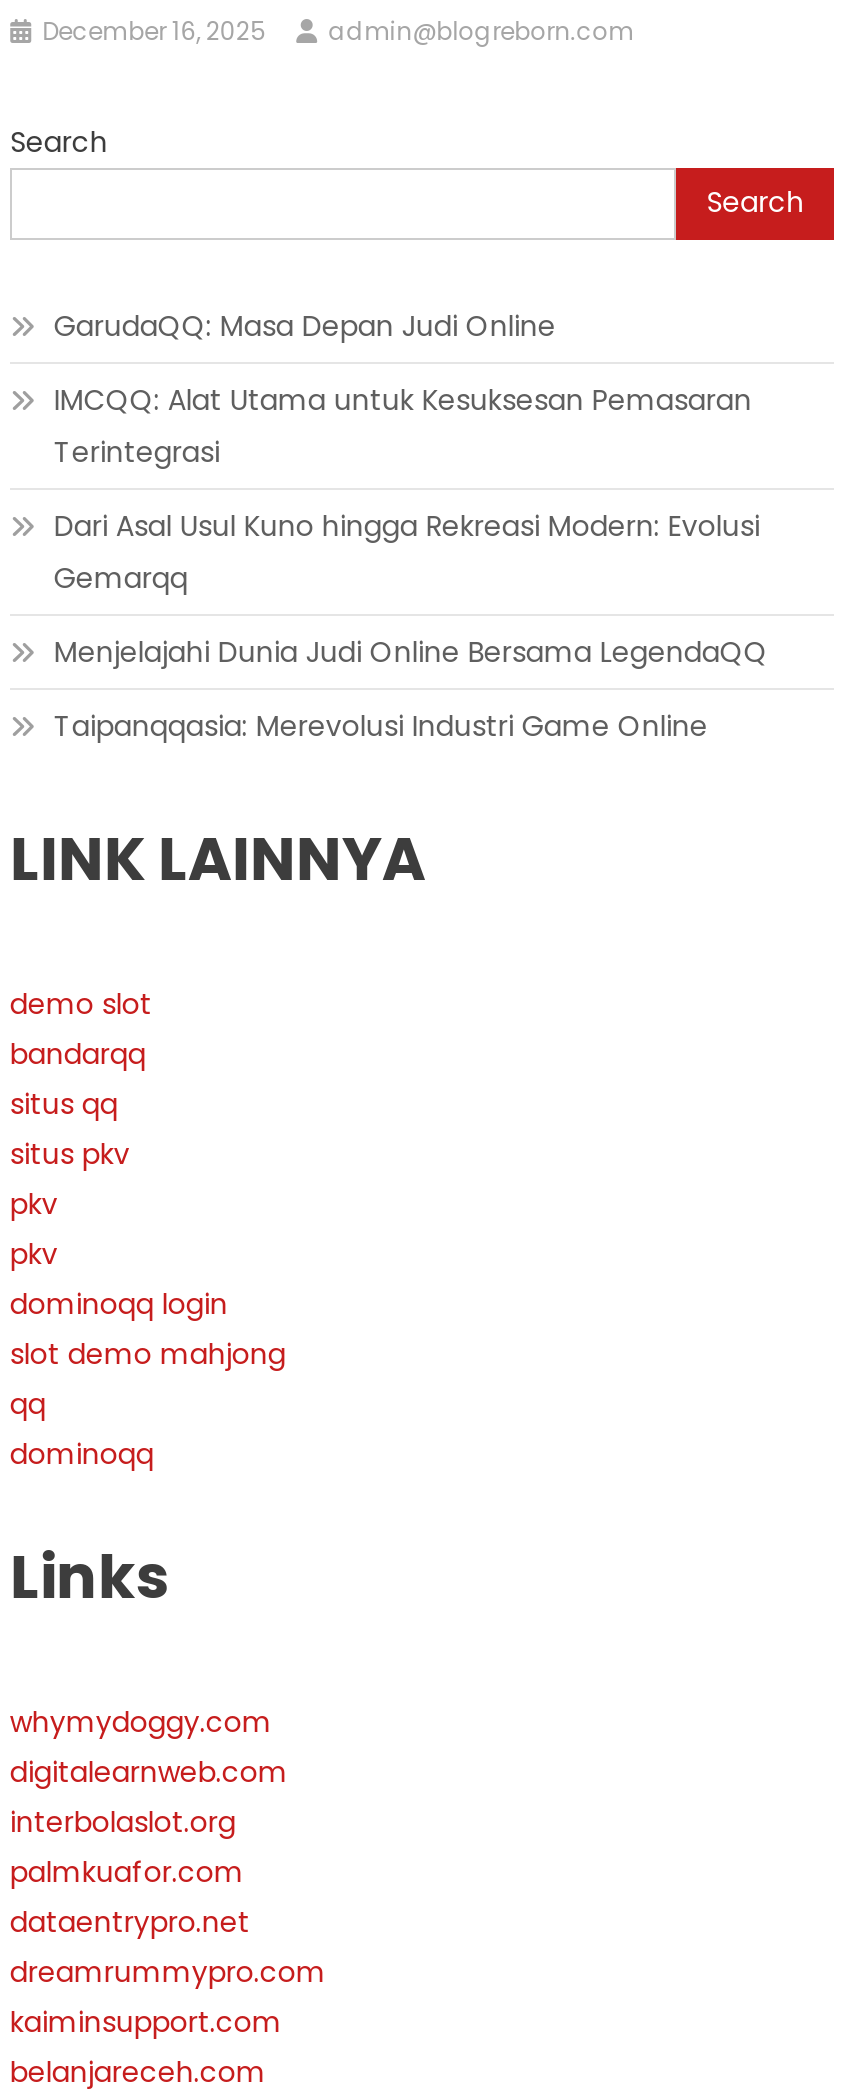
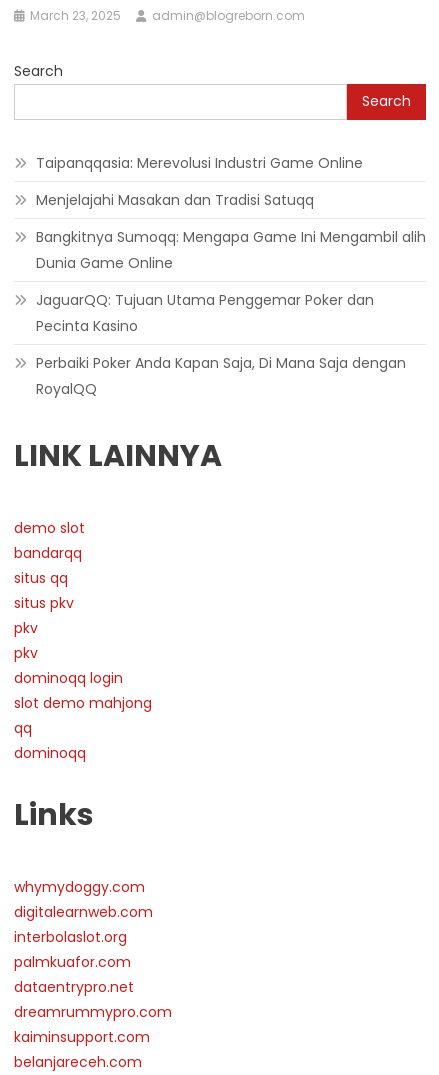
[42,14,634,48] December 16, 2025 admin@blogreborn.com -> [30,7,305,24] March 23, 2025 admin@blogreborn.com
[54,306,768,672] GarudaQQ: Masa Depan Judi Online | IMCQQ: Alat Utama untuk Kesuksesan Pemasaran | Terintegrasi | Dari Asal Usul Kuno hingga Rekreasi Modern: Evolusi | Gemarqq | Menjelajahi Dunia Judi Online Bersama LegendaQQ -> none
moved [54,706,708,746] -> [36,153,363,173]: Taipanqqasia: Merevolusi Industri Game Online
none -> [36,190,426,399] Menjelajahi Masakan dan Tradisi Satuqq | Bangkitnya Sumoqq: Mengapa Game Ini Mengambil alih | Dunia Game Online | JaguarQQ: Tujuan Utama Penggemar Poker dan | Pecinta Kasino | Perbaiki Poker Anda Kapan Saja, Di Mana Saja dengan | RoyalQQ

